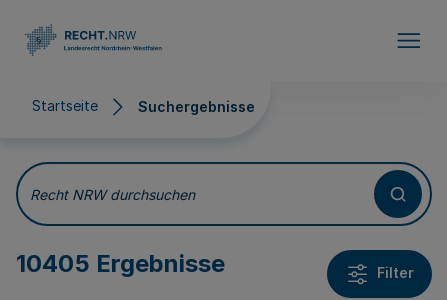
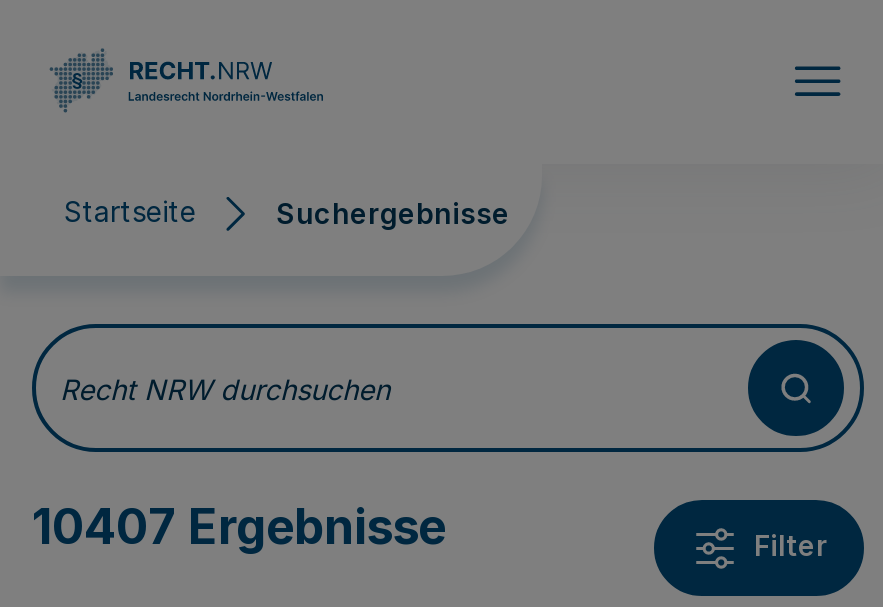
[16,249,225,278] 10405 Ergebnisse -> [32,498,446,556] 10407 Ergebnisse

